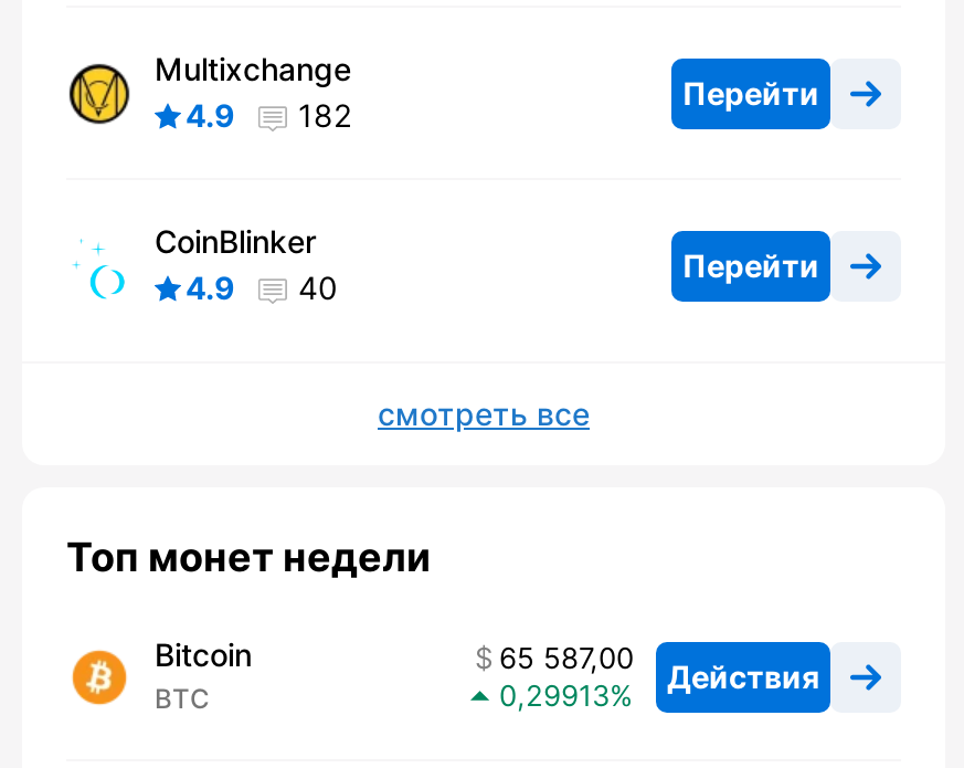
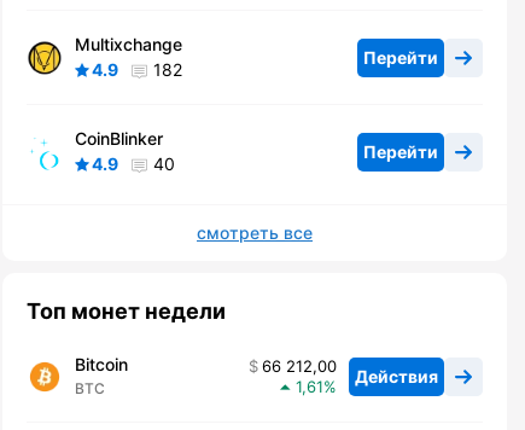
[499,641,819,695] 65 587,00 Действия -> [262,357,438,386] 66 212,00 Действия
[499,678,610,714] 0,29913 -> [296,377,323,397] 1,61

